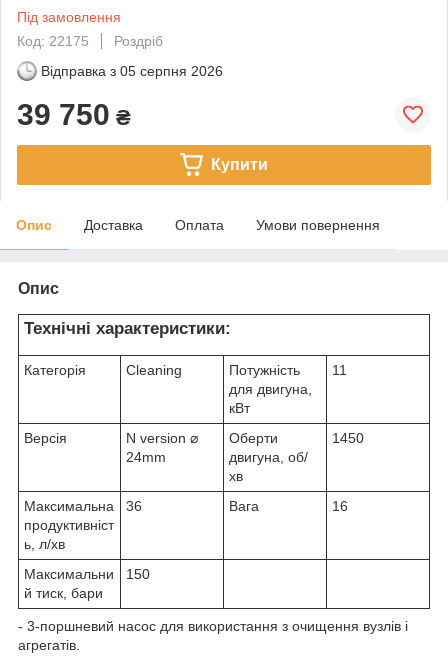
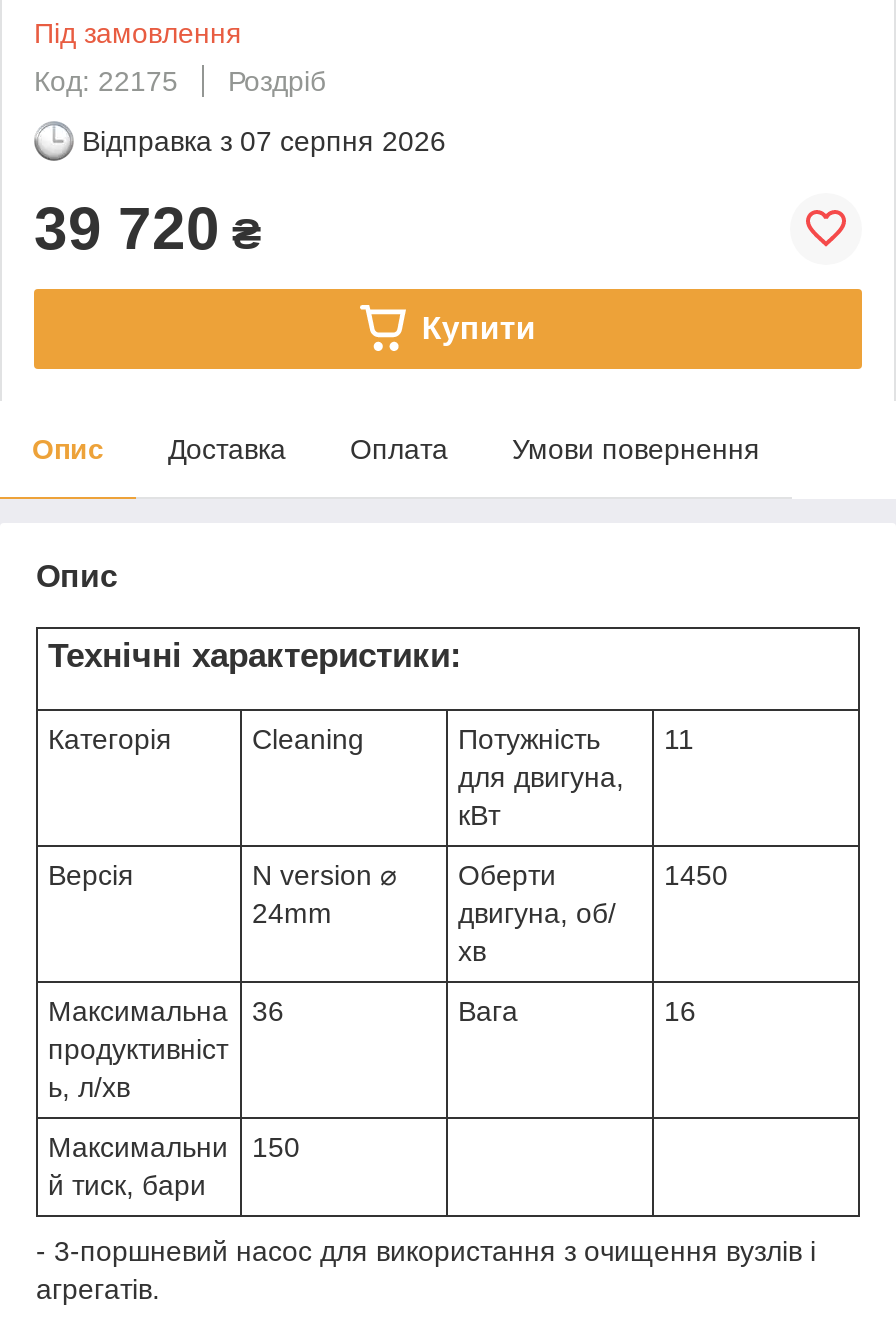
[41,63,223,79] Відправка з 05 серпня 2026 -> [82,125,446,157] Відправка з 07 серпня 2026
[17,98,131,131] 39 750 ₴ -> [34,195,262,261] 39 720 ₴

